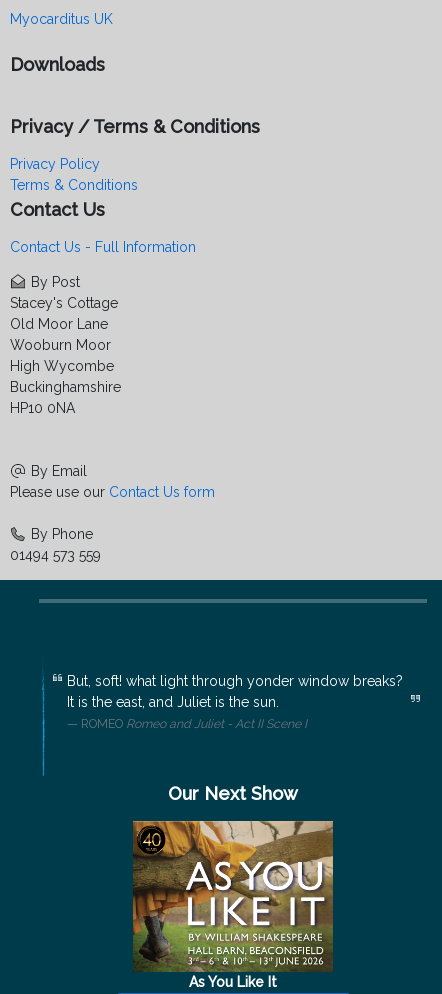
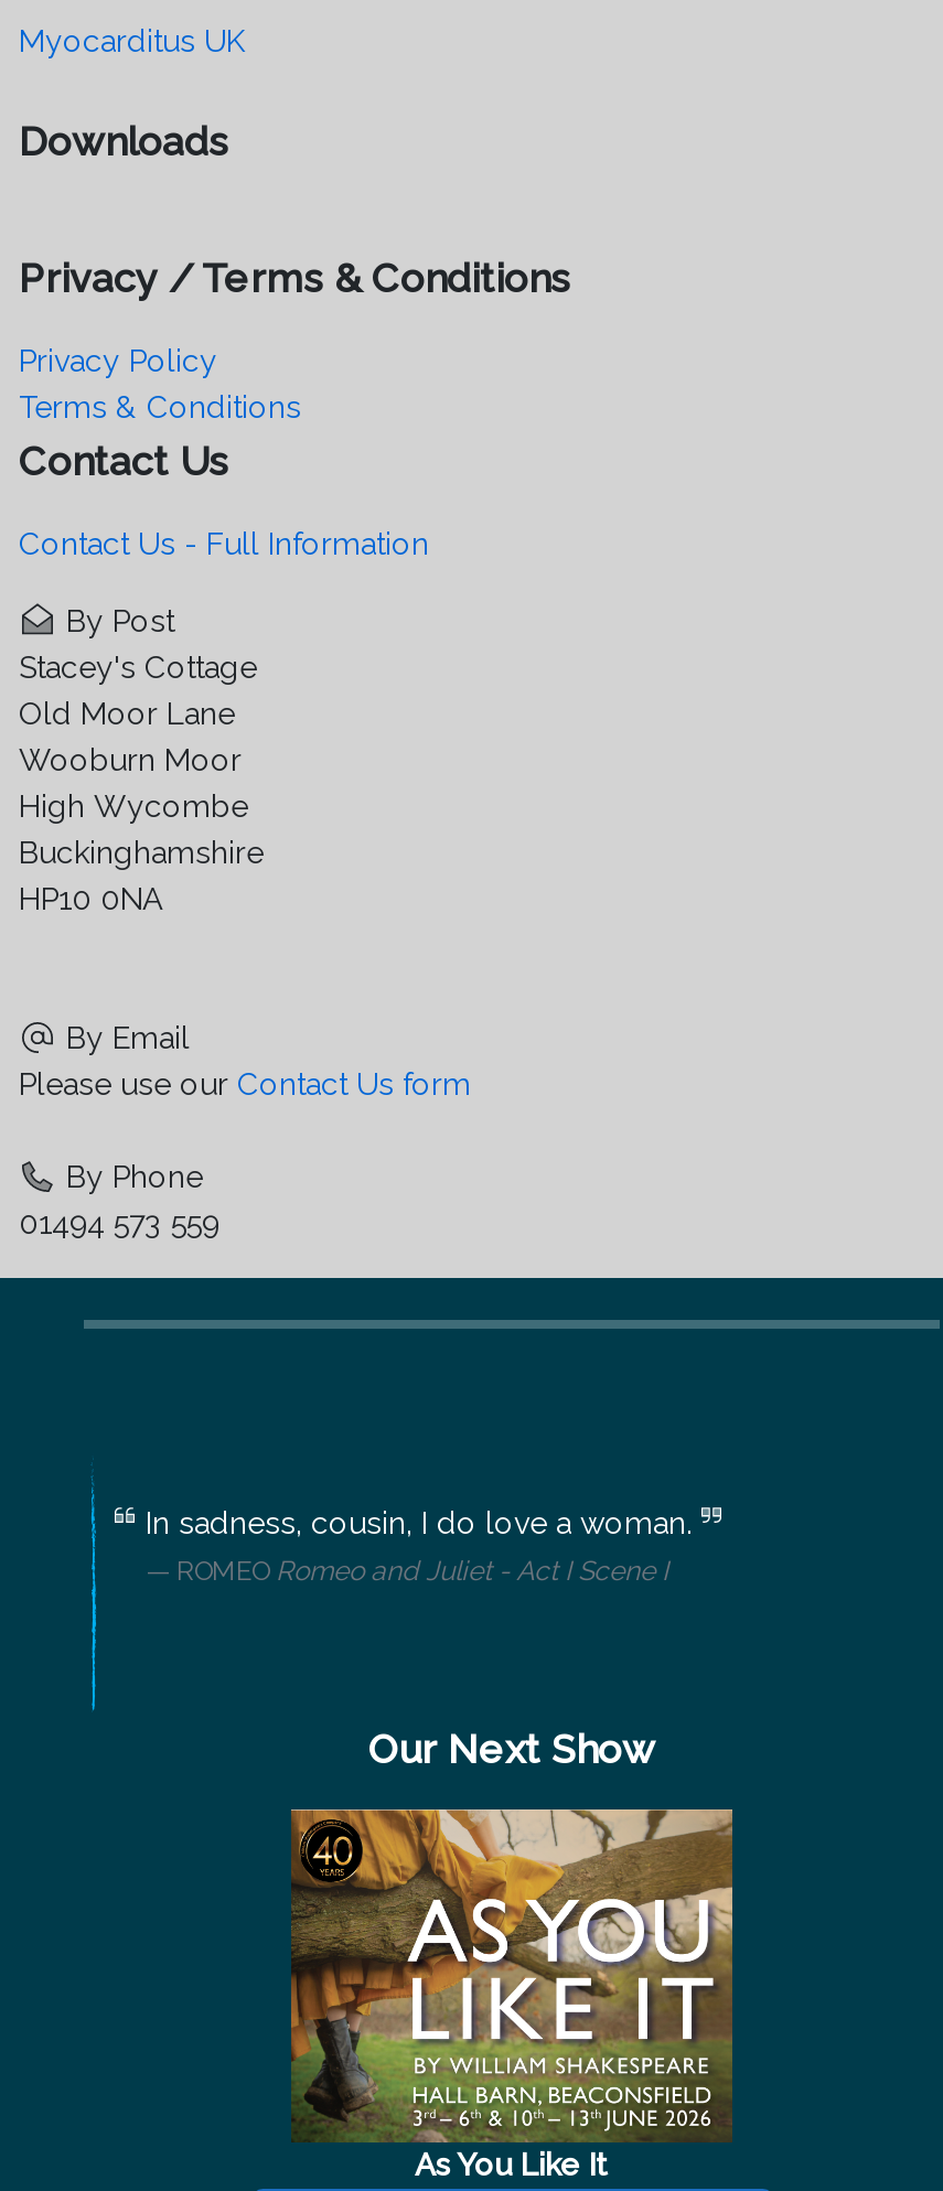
[67,673,403,731] But, soft! what light through yonder window breaks? | It is the east, and Juliet is the sun. | ROMEO Romeo and Juliet - Act II Scene I -> [146,1506,693,1588] In sadness, cousin, I do love a woman. | ROMEO Romeo and Juliet - Act I Scene I

